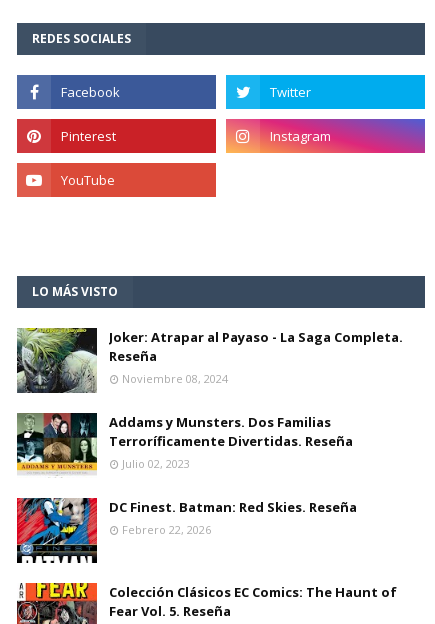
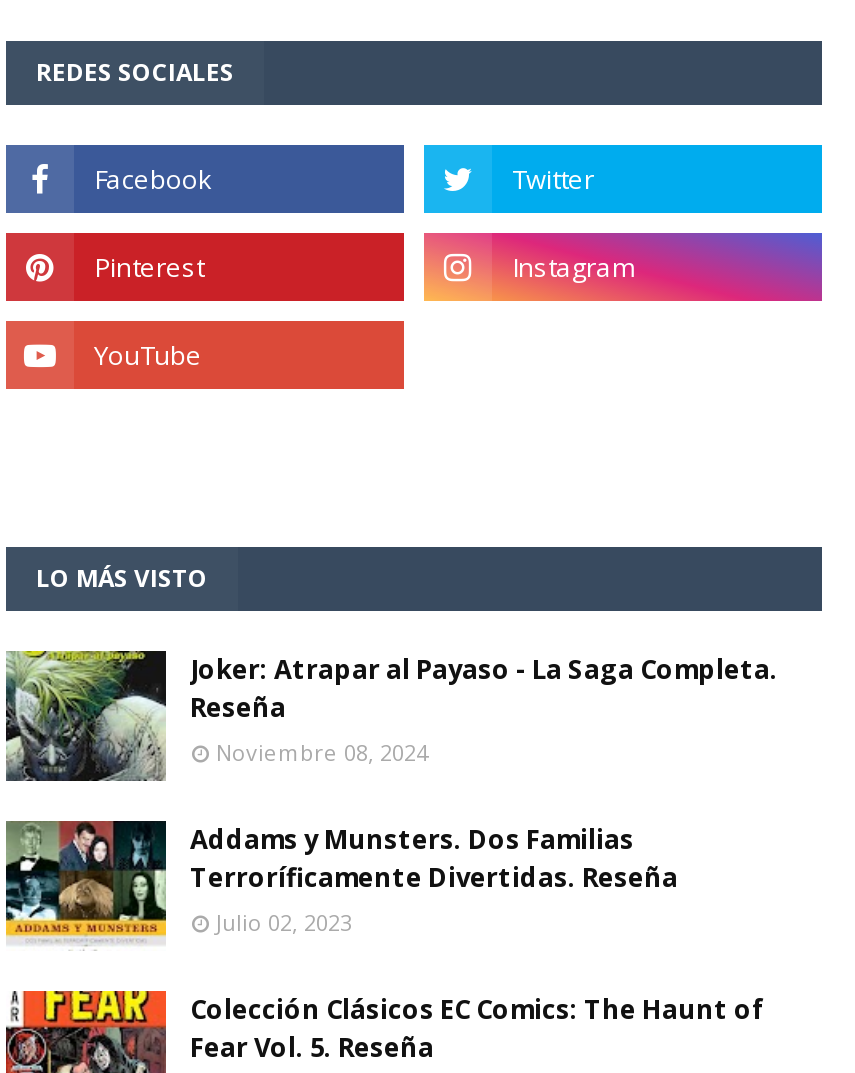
[16,497,357,564] [image] | DC Finest. Batman: Red Skies. Reseña | Febrero 22, 2026 -> none

